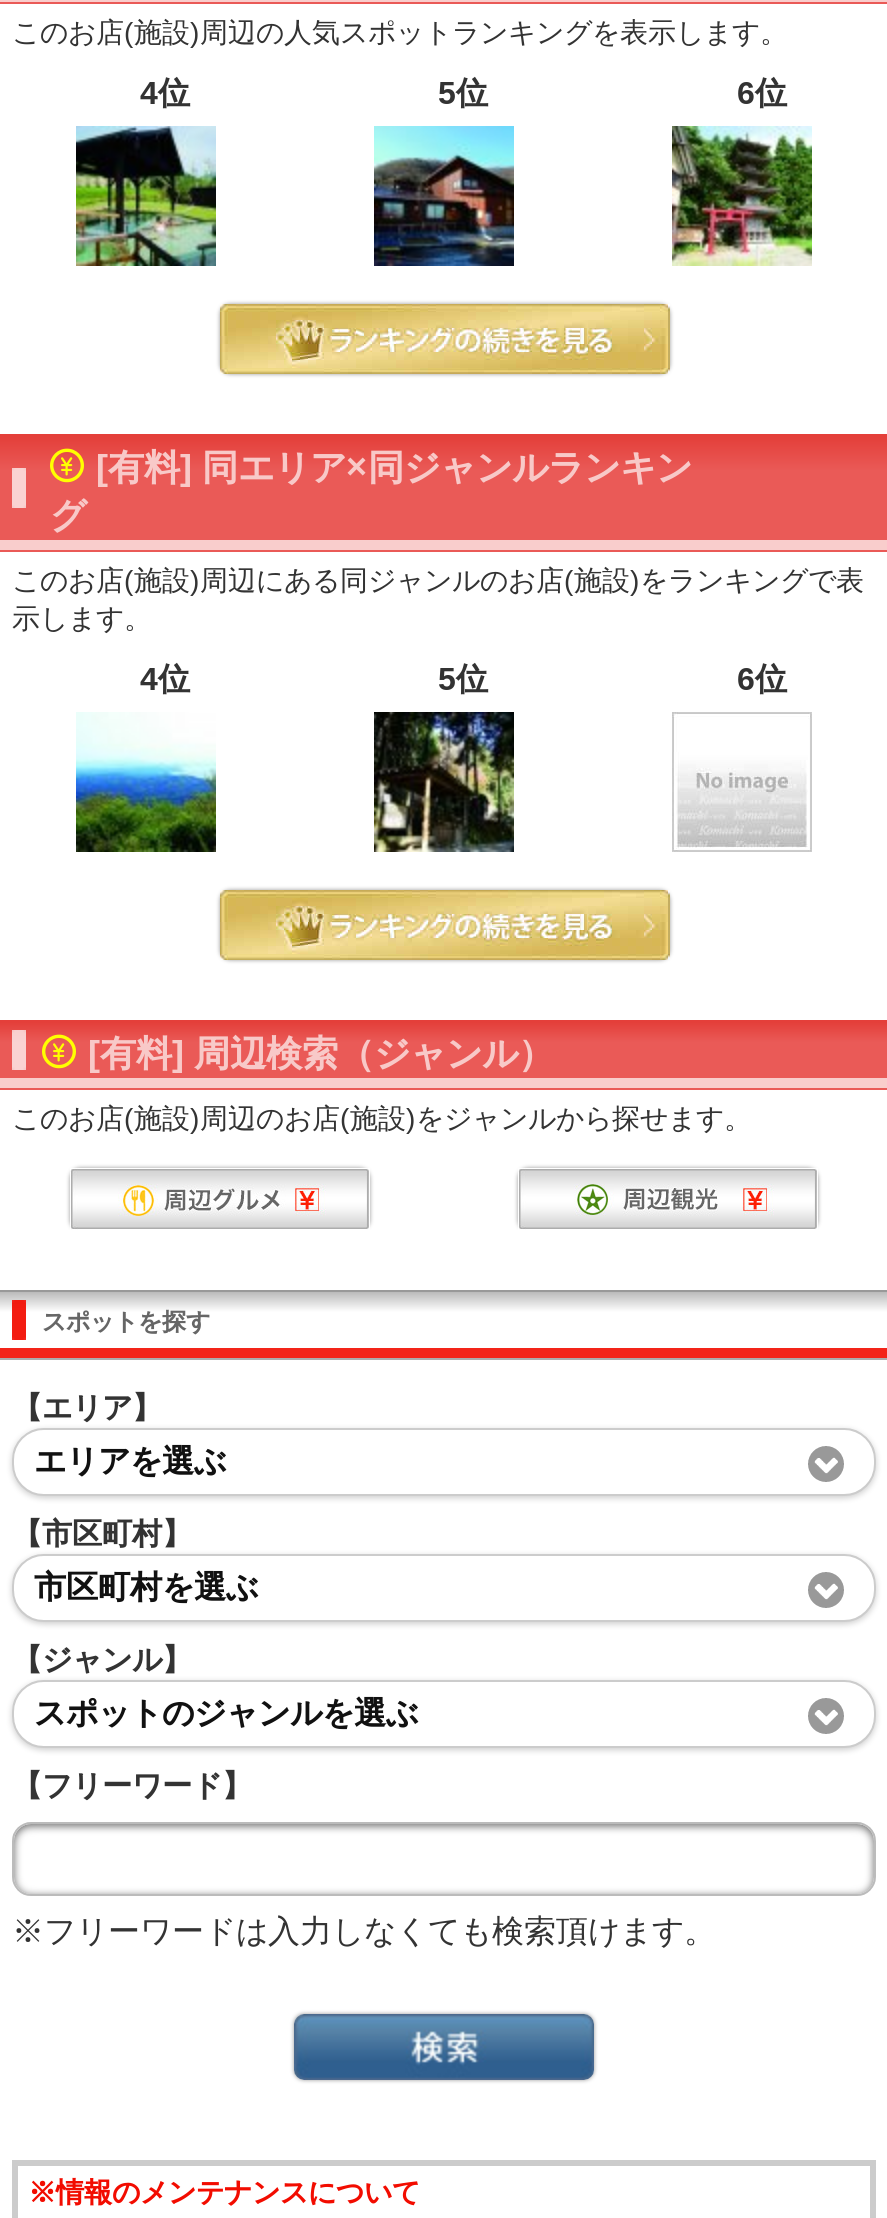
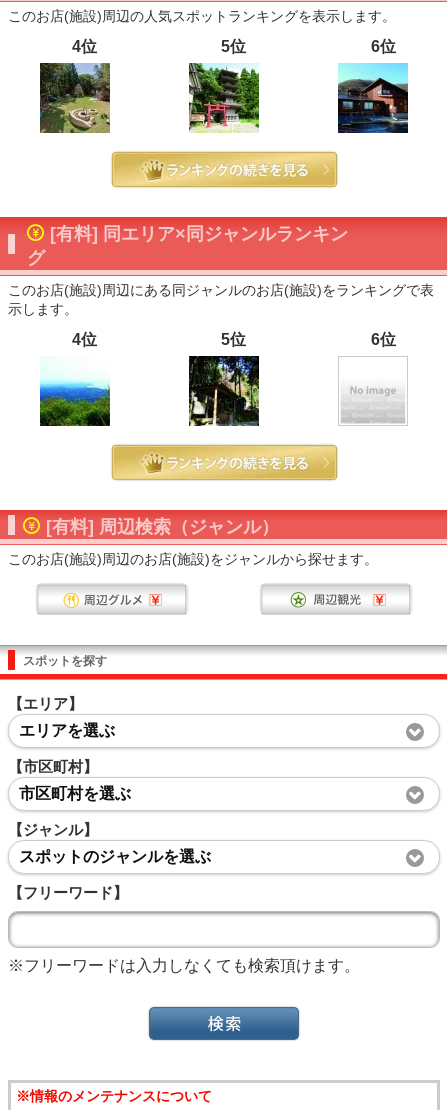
[74,126,218,268] [image] -> [39,62,111,134] [image]
[372,126,516,268] [image] -> [188,62,260,133] [image]
[670,124,814,266] [image] -> [337,63,409,134] [image]

